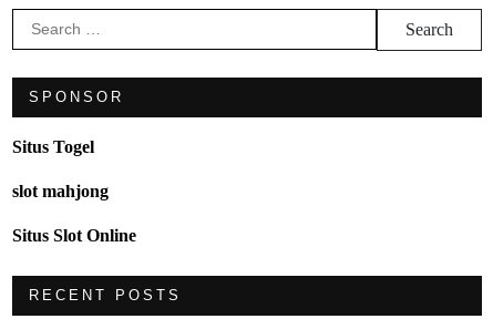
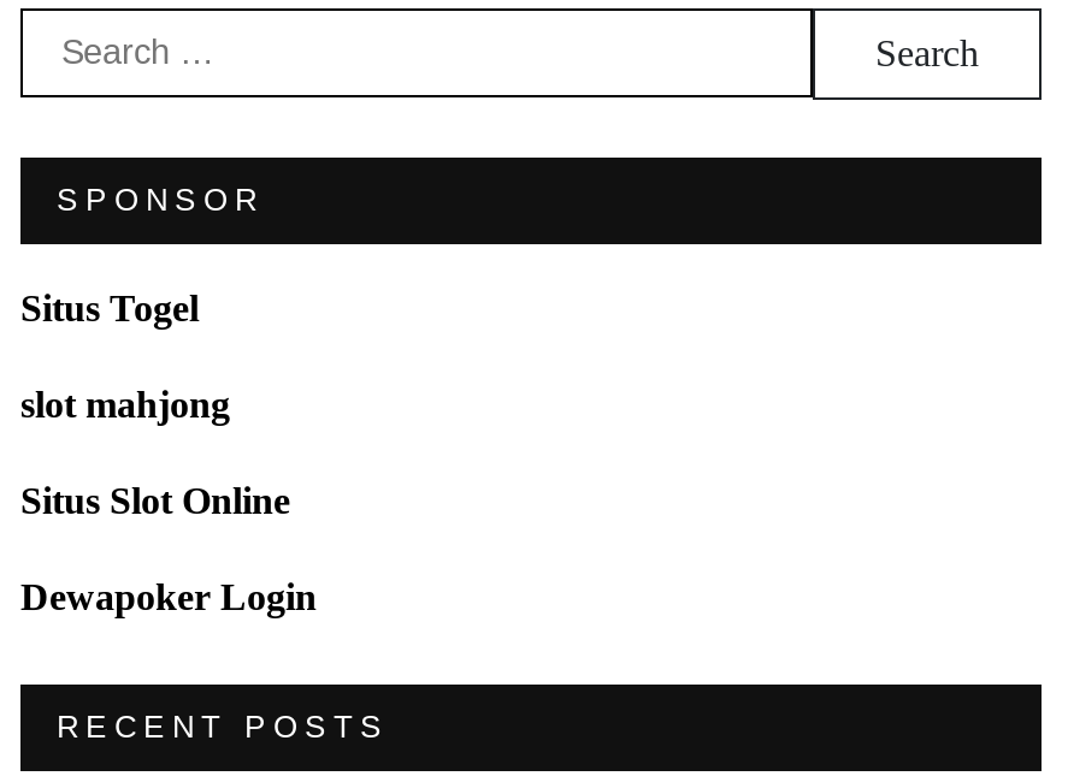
none -> [20,575,317,616] Dewapoker Login

